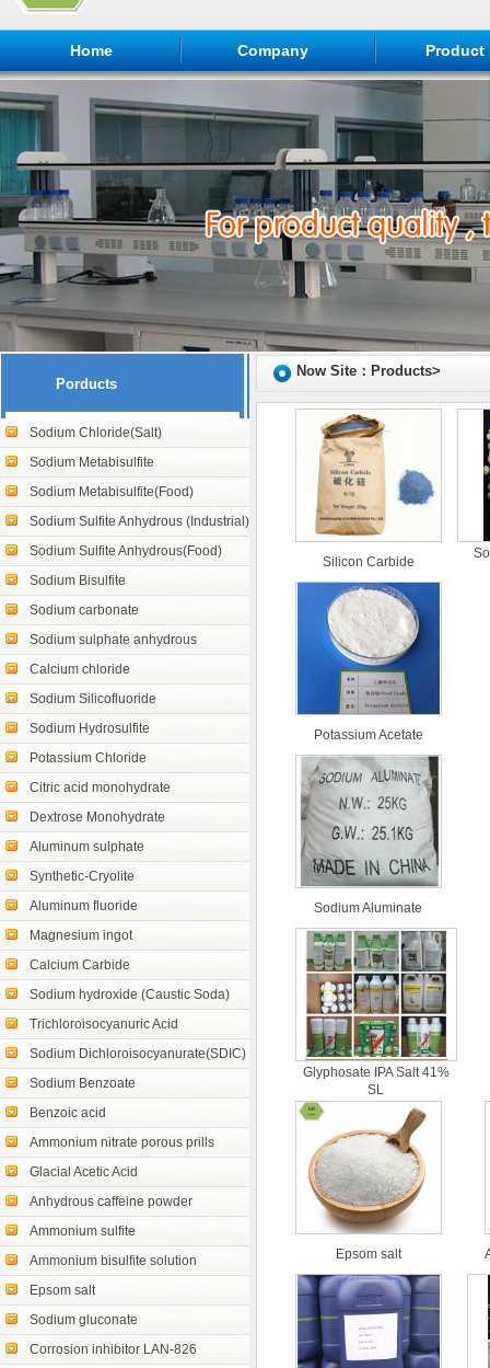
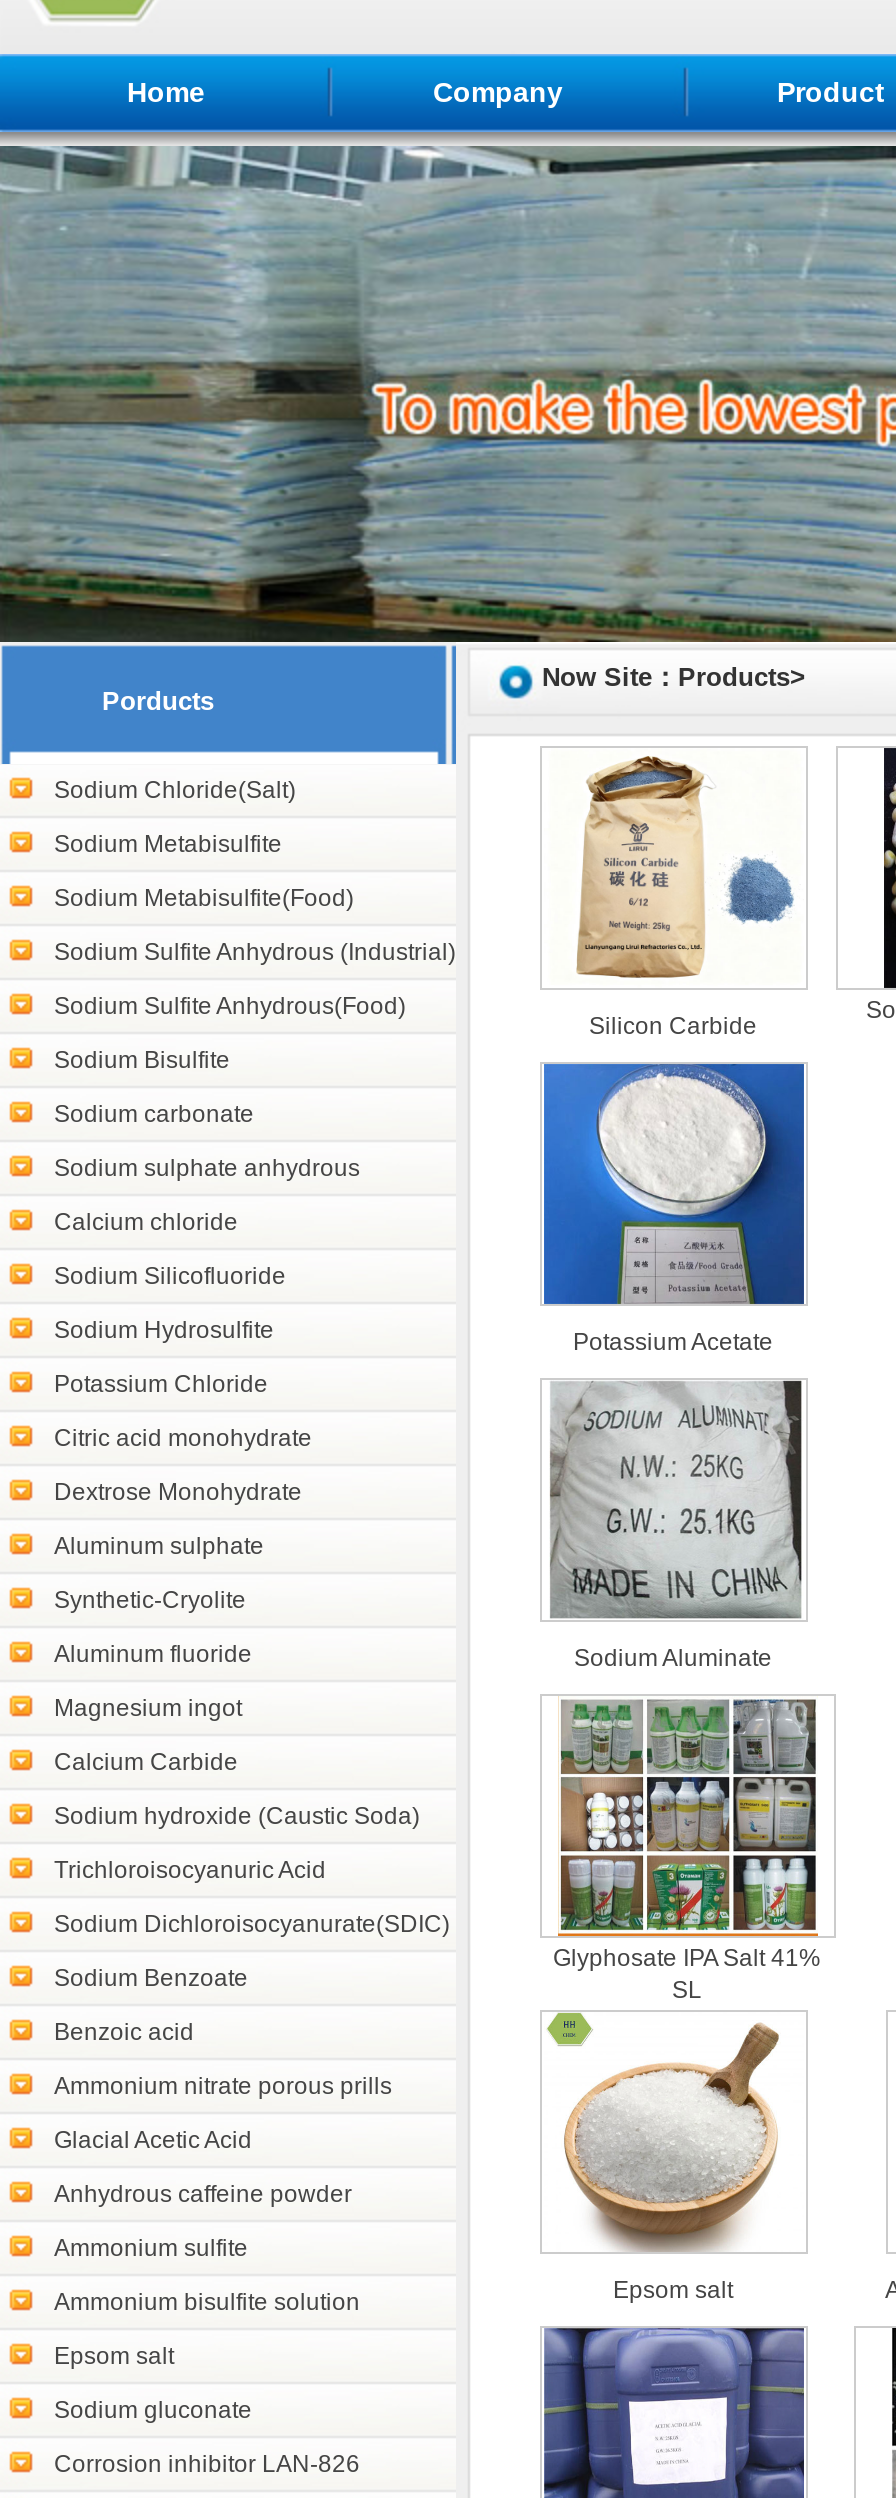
[3,81,487,353] [image] -> [6,146,890,642] [image]

